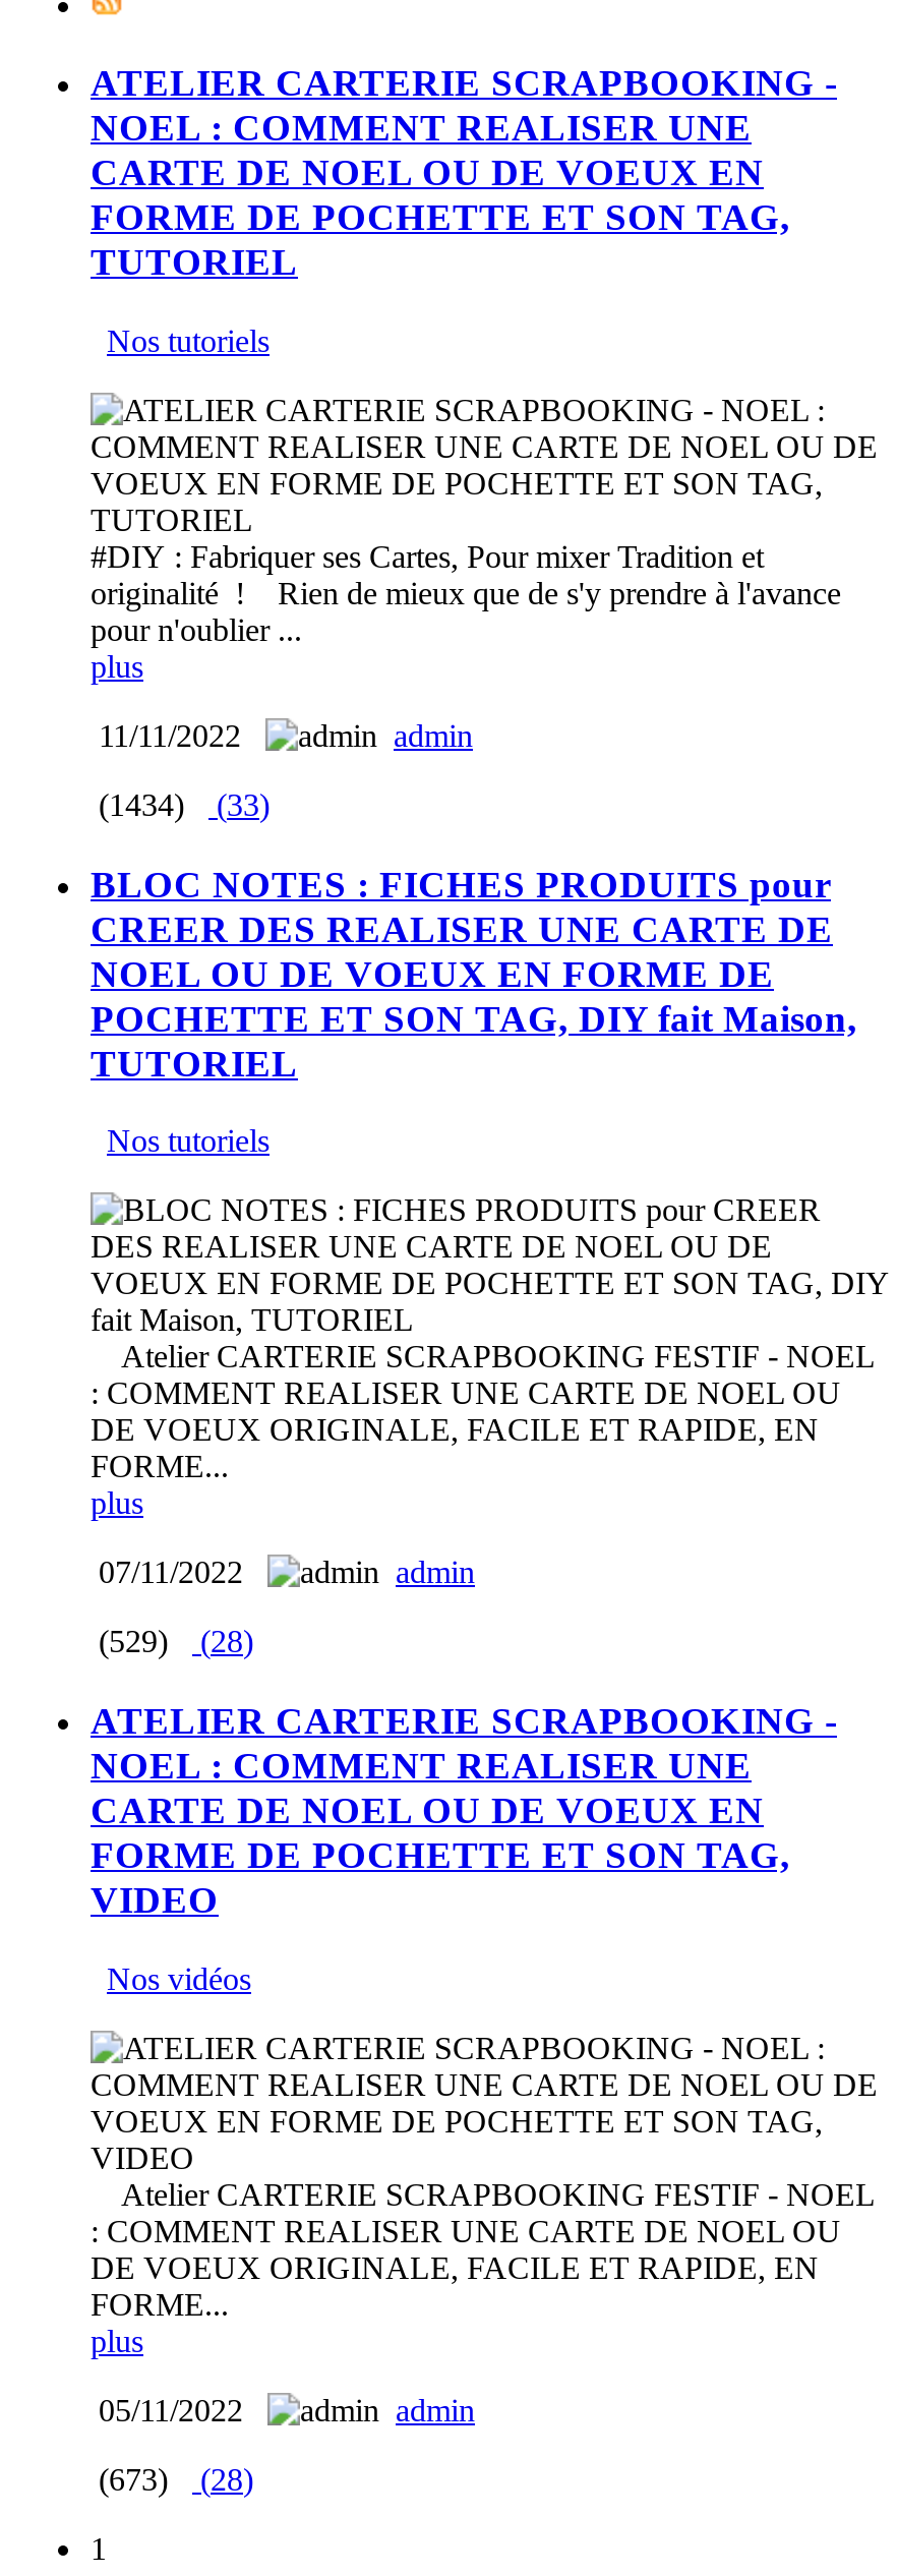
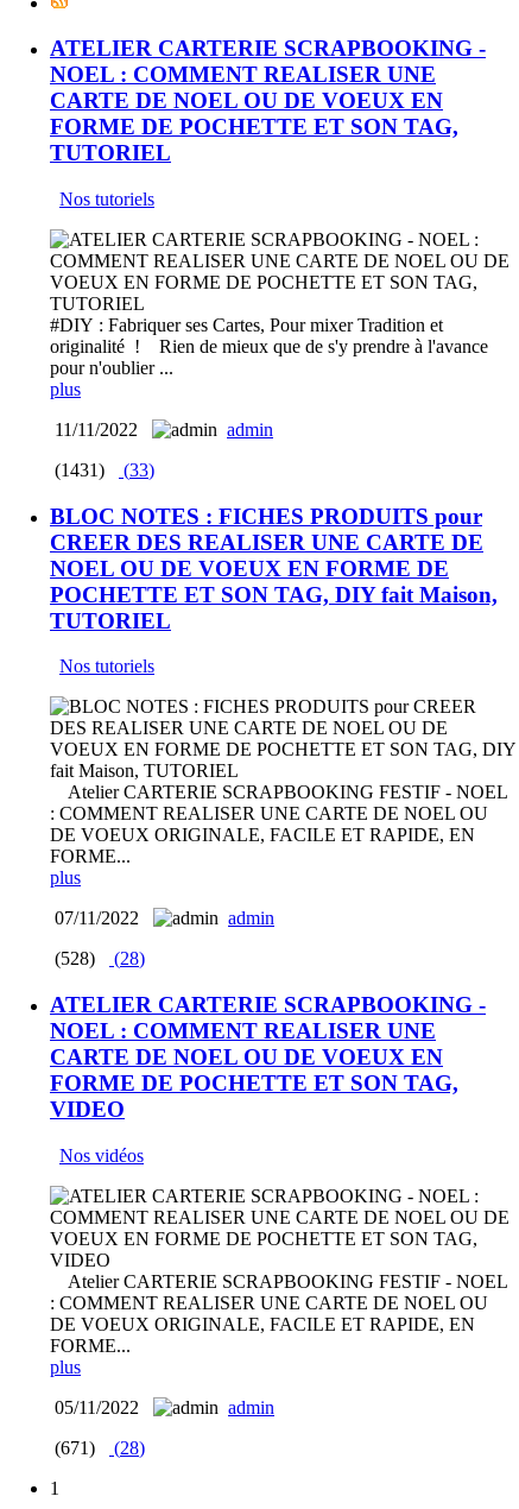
[99,787,270,822] (1434) (33) -> [55,460,154,480] (1431) (33)
[99,1625,253,1659] (529) (28) -> [55,949,145,969] (528) (28)
[99,2462,253,2496] (673) (28) -> [55,1437,145,1458] (671) (28)

